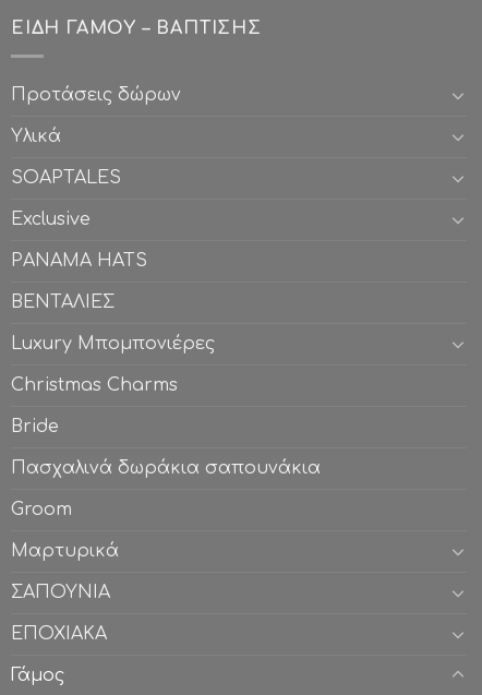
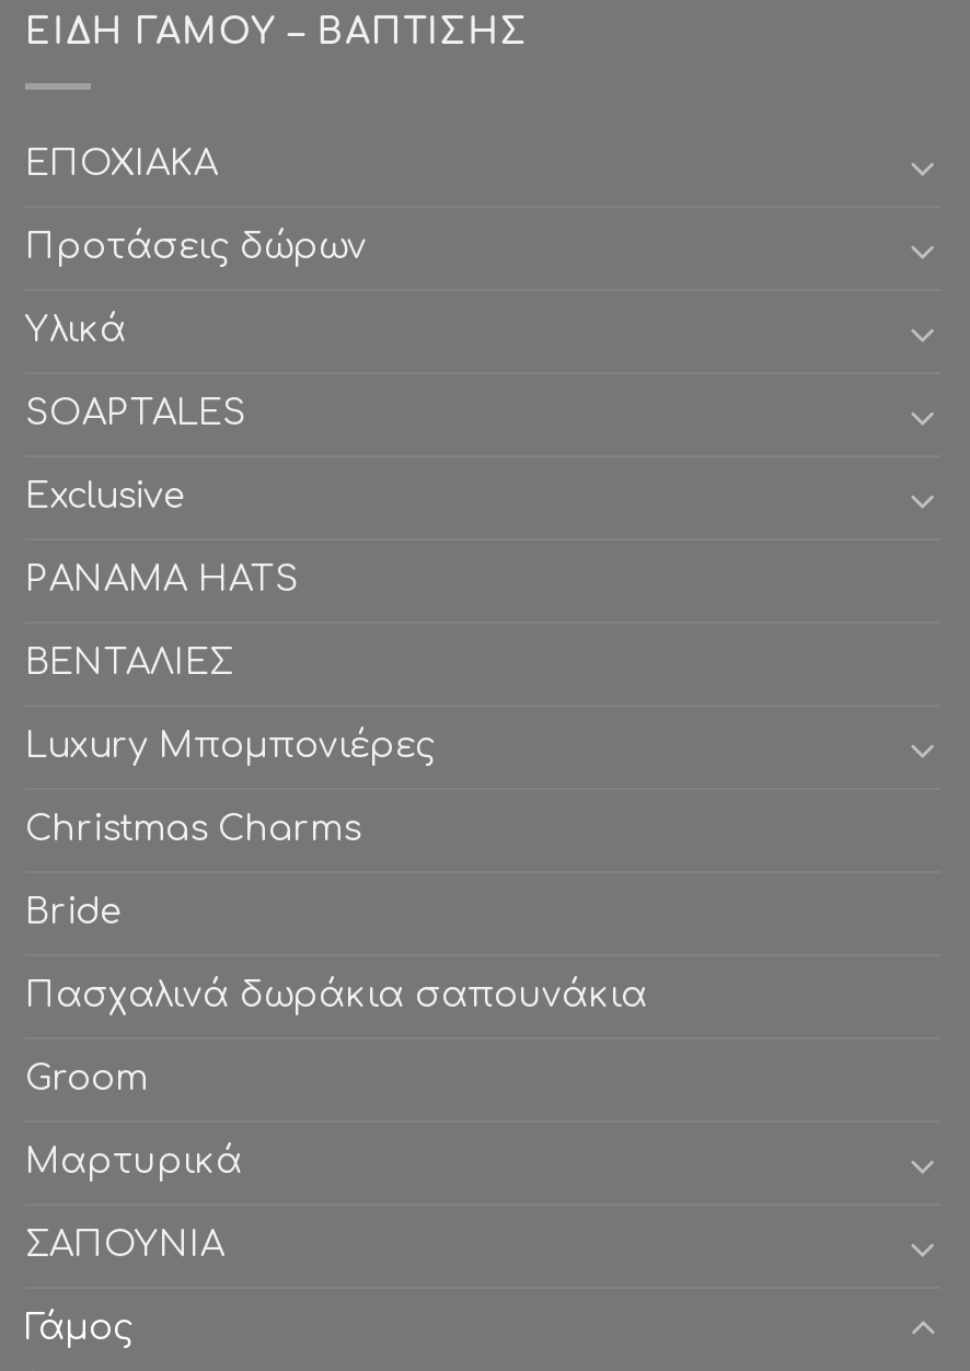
moved [11,85,321,602] -> [25,228,647,1265]: Προτάσεις δώρων | Υλικά | SOAPTALES | ... | Μαρτυρικά | ΣΑΠΟΥΝΙΑ
moved [11,624,118,643] -> [25,145,240,184]: ΕΠΟΧΙΑΚΑ

